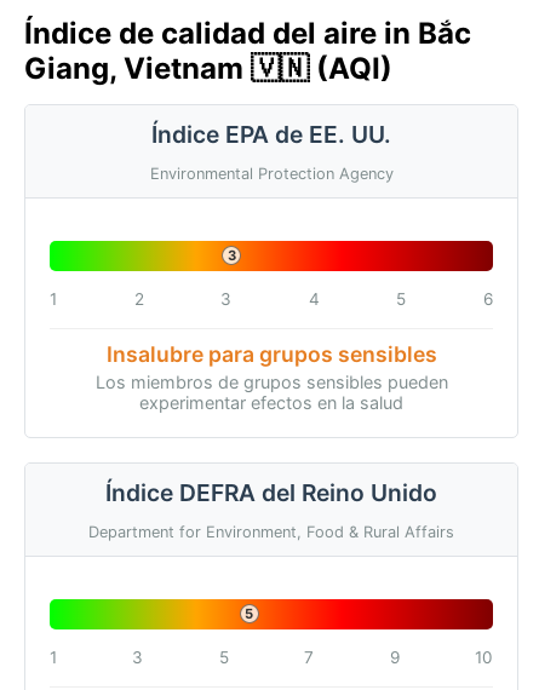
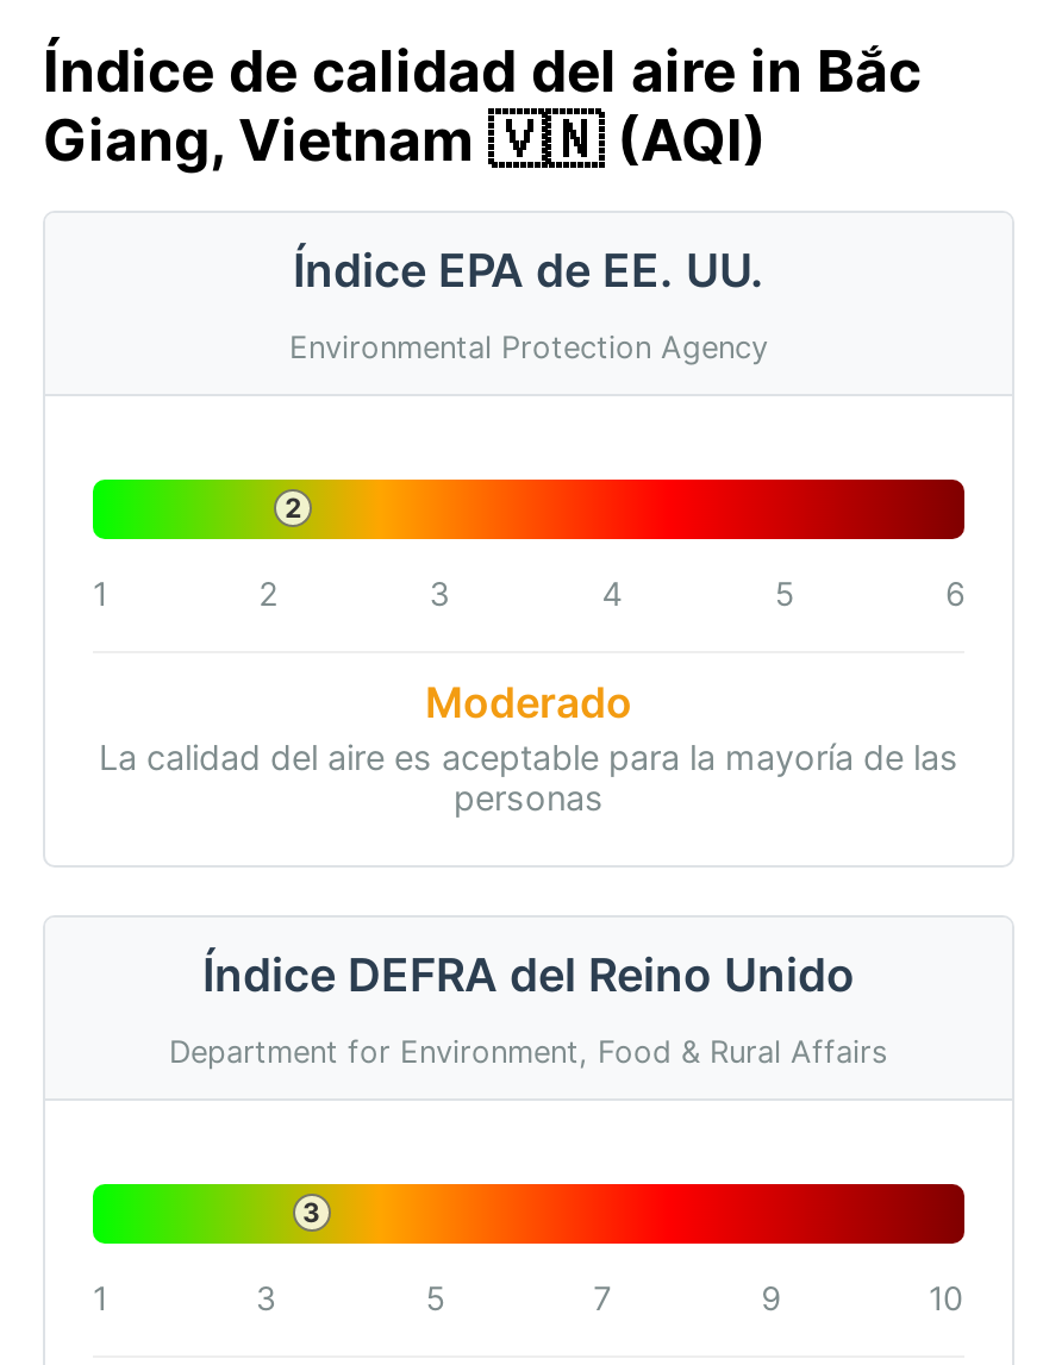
[227,247,236,264] 3 -> [285,492,302,526] 2
[95,341,448,413] Insalubre para grupos sensibles | Los miembros de grupos sensibles pueden | experimentar efectos en la salud -> [99,677,958,817] Moderado | La calidad del aire es aceptable para la mayoría de las | personas
[245,605,253,622] 5 -> [302,1196,319,1230] 3

